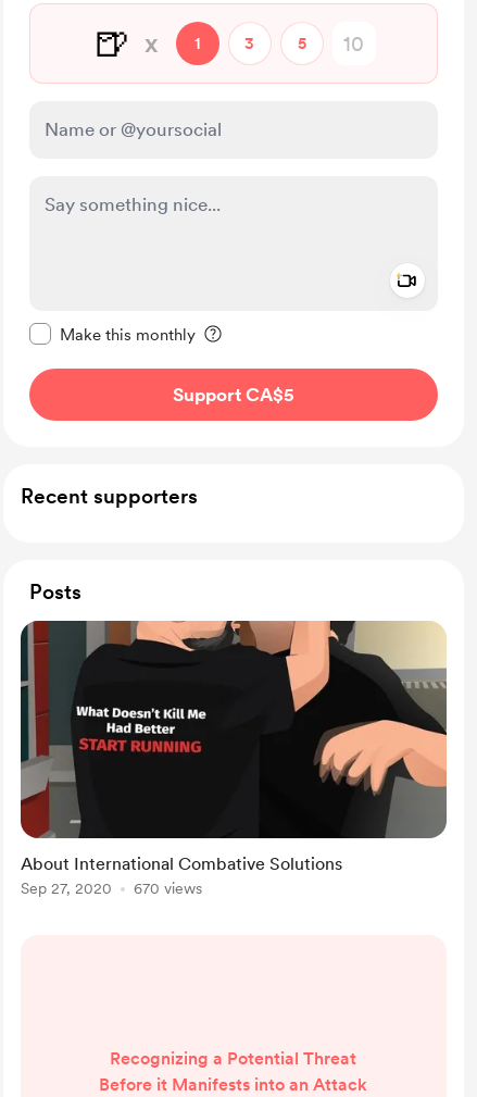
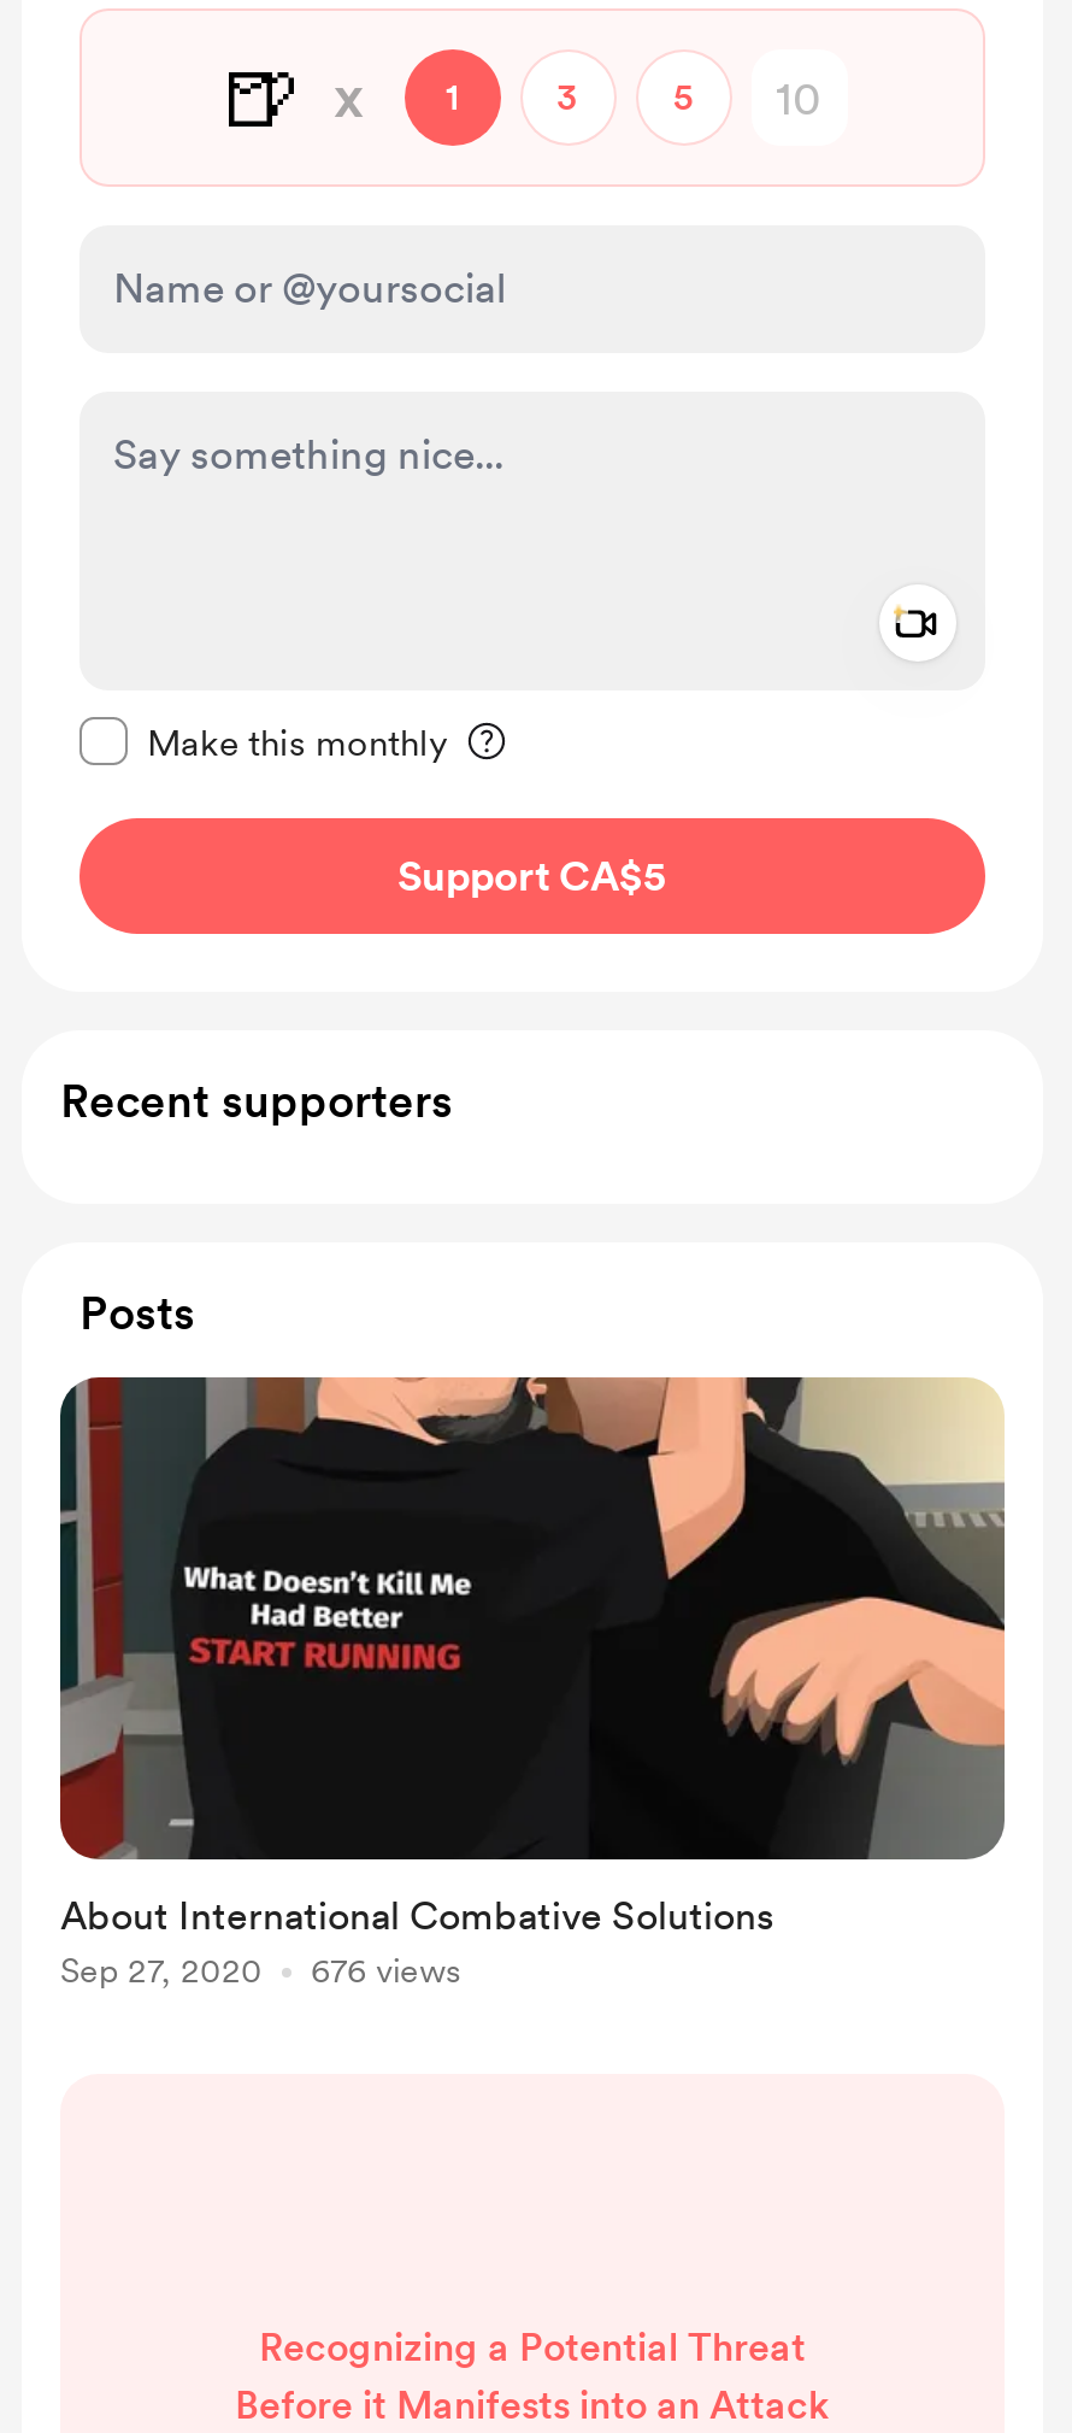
[21,880,202,897] Sep 27, 2020 670 views -> [60,1951,460,1990] Sep 27, 2020 676 views

